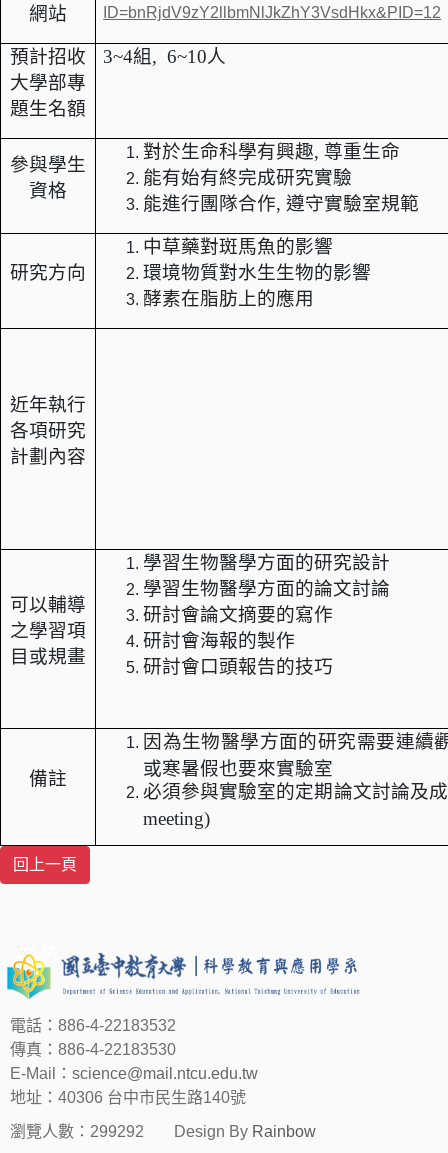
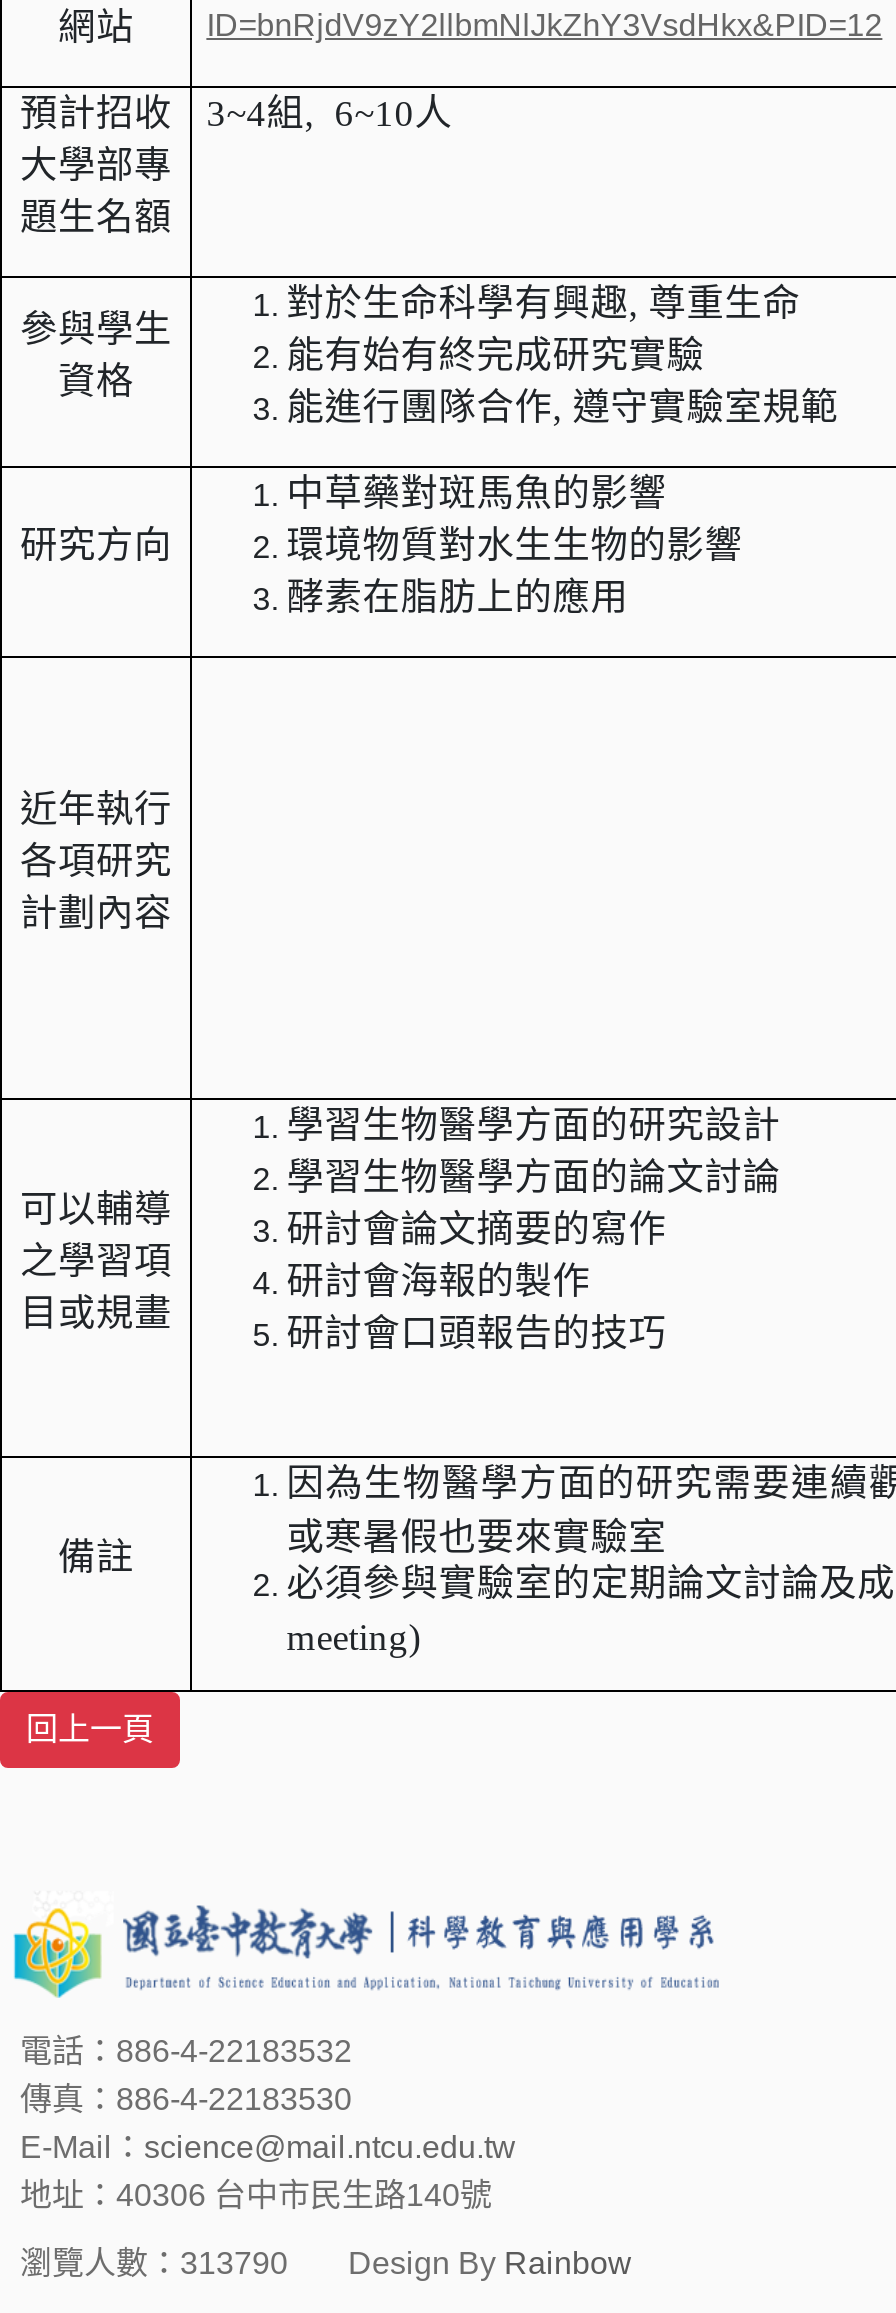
[10,1123,316,1140] 瀏覽人數：299292 Design By Rainbow -> [20,2246,632,2280] 瀏覽人數：313790 Design By Rainbow

